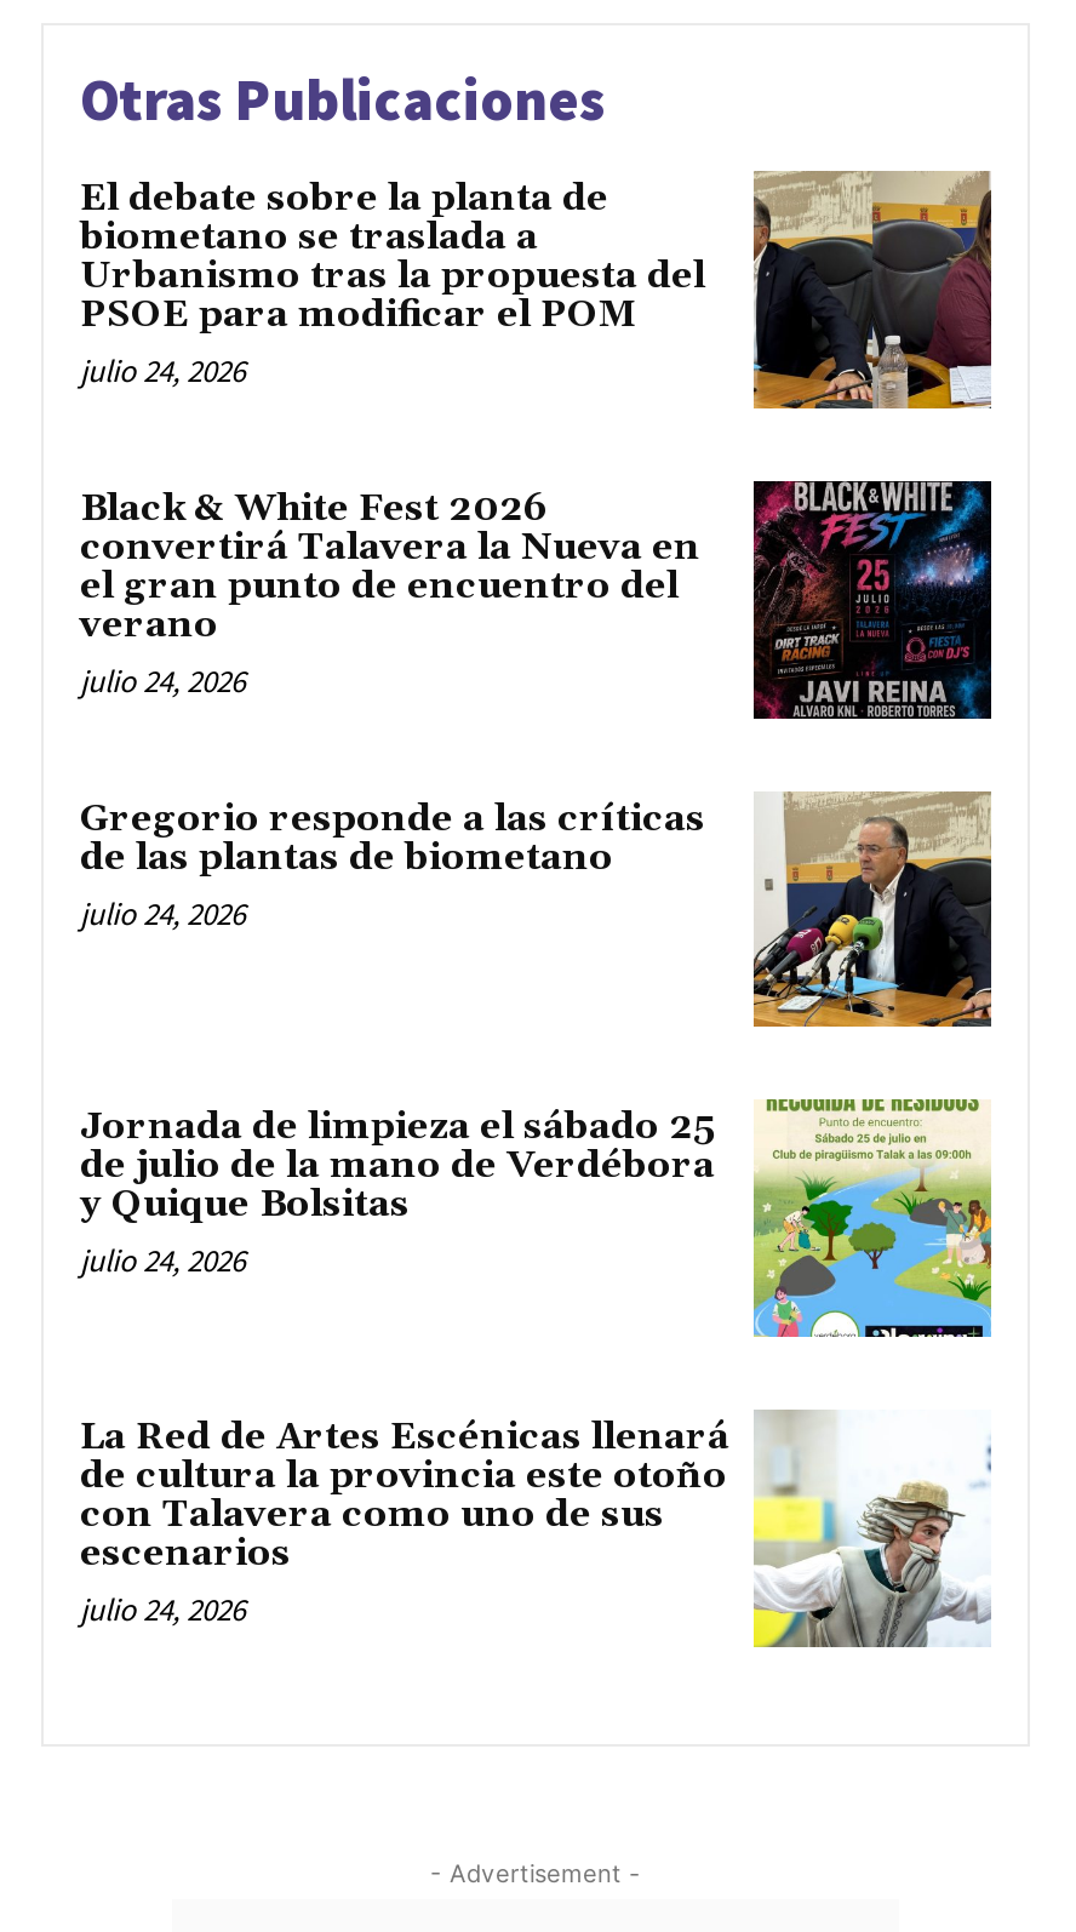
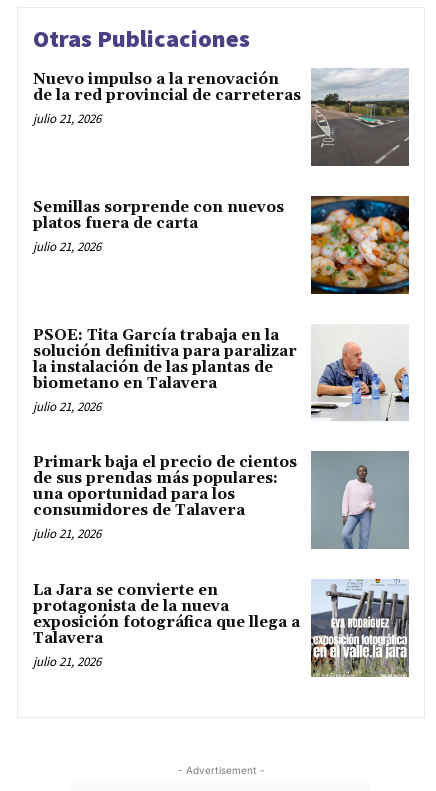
[80,171,994,411] [image] | El debate sobre la planta de | biometano se traslada a | Urbanismo tras la propuesta del | PSOE para modificar el POM | julio 24, 2026 -> [33,68,410,167] [image] | Nuevo impulso a la renovación | de la red provincial de carreteras | julio 21, 2026
[80,479,994,721] [image] | Black & White Fest 2026 | convertirá Talavera la Nueva en | el gran punto de encuentro del | verano | julio 24, 2026 -> [33,195,410,295] [image] | Semillas sorprende con nuevos | platos fuera de carta | julio 21, 2026
[80,791,994,1029] [image] | Gregorio responde a las críticas | de las plantas de biometano | julio 24, 2026 -> [33,324,410,421] [image] | PSOE: Tita García trabaja en la | solución definitiva para paralizar | la instalación de las plantas de | biometano en Talavera | julio 21, 2026
[80,1099,994,1337] [image] | Jornada de limpieza el sábado 25 | de julio de la mano de Verdébora | y Quique Bolsitas | julio 24, 2026 -> [33,450,410,550] [image] | Primark baja el precio de cientos | de sus prendas más populares: | una oportunidad para los | consumidores de Talavera | julio 21, 2026
[80,1410,991,1647] [image] | La Red de Artes Escénicas llenará | de cultura la provincia este otoño | con Talavera como uno de sus | escenarios | julio 24, 2026 -> [33,578,410,678] [image] | La Jara se convierte en | protagonista de la nueva | exposición fotográfica que llega a | Talavera | julio 21, 2026

